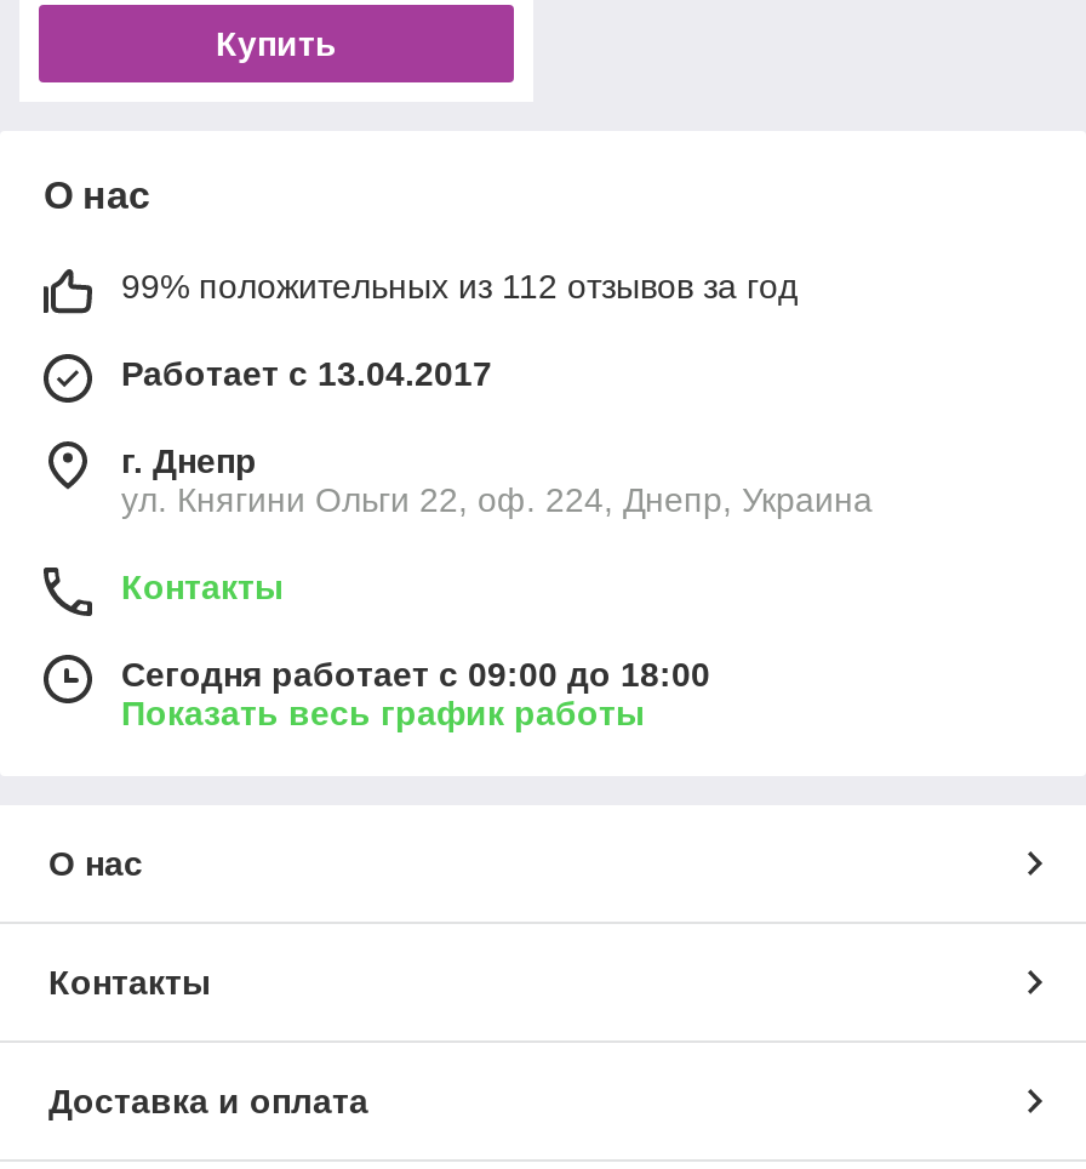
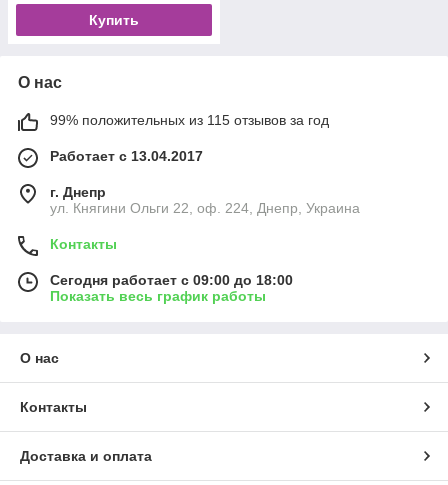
[121,267,798,305] 99% положительных из 112 отзывов за год -> [50,112,329,128] 99% положительных из 115 отзывов за год

